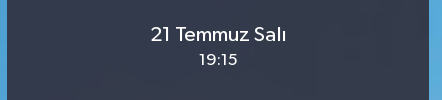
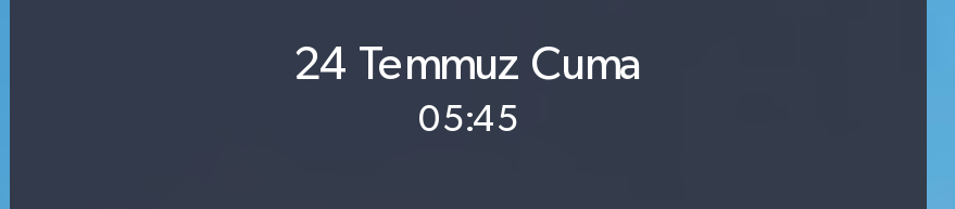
[149,23,286,68] 21 Temmuz Salı | 19:15 -> [293,41,643,139] 24 Temmuz Cuma | 05:45

